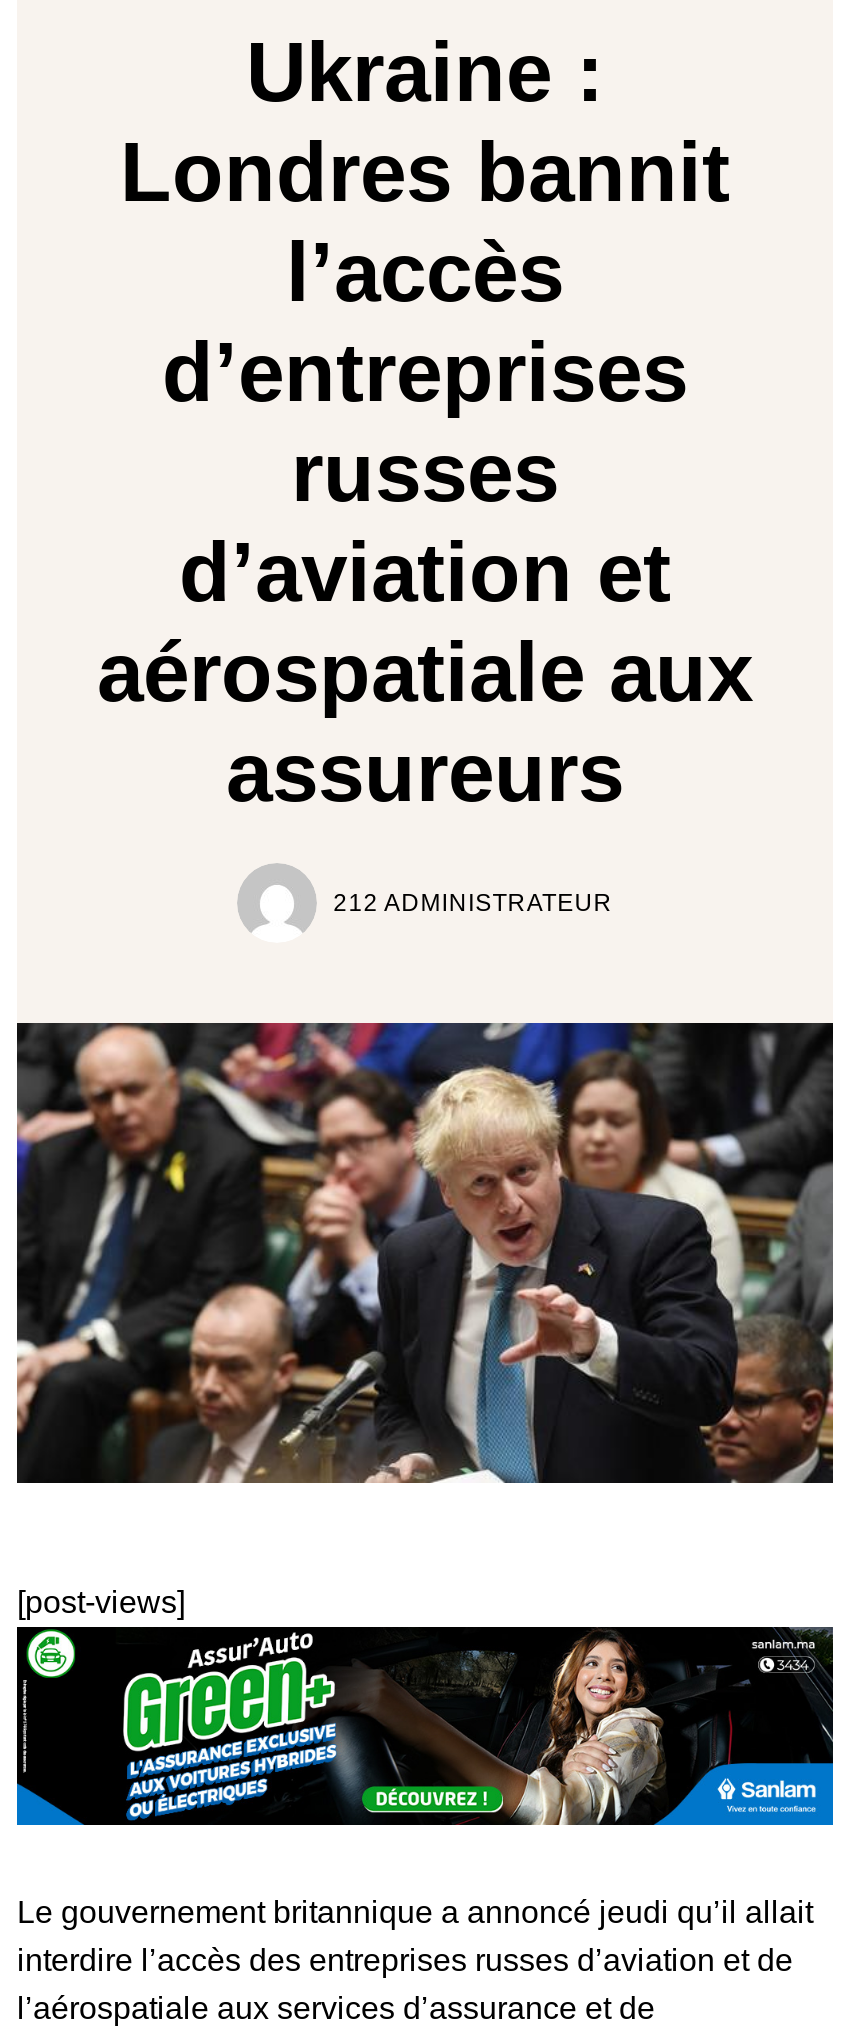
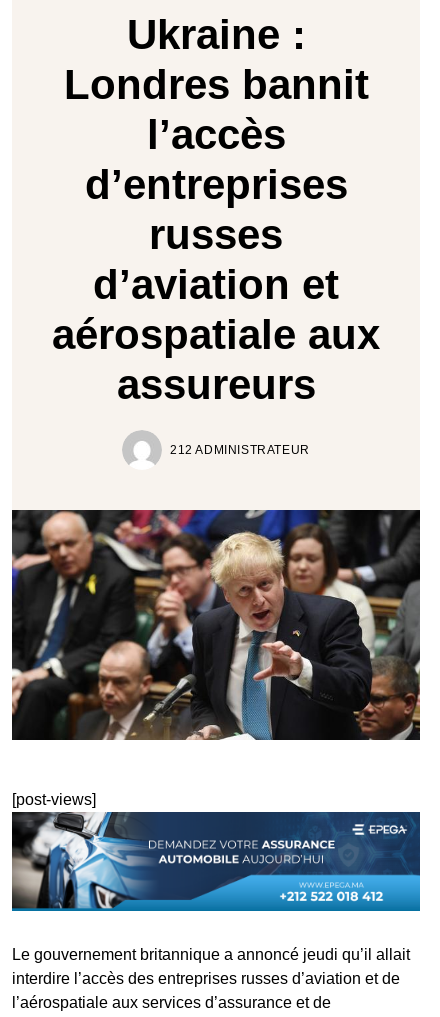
[15,1625,835,1827] [image] -> [11,811,421,912] [image]

